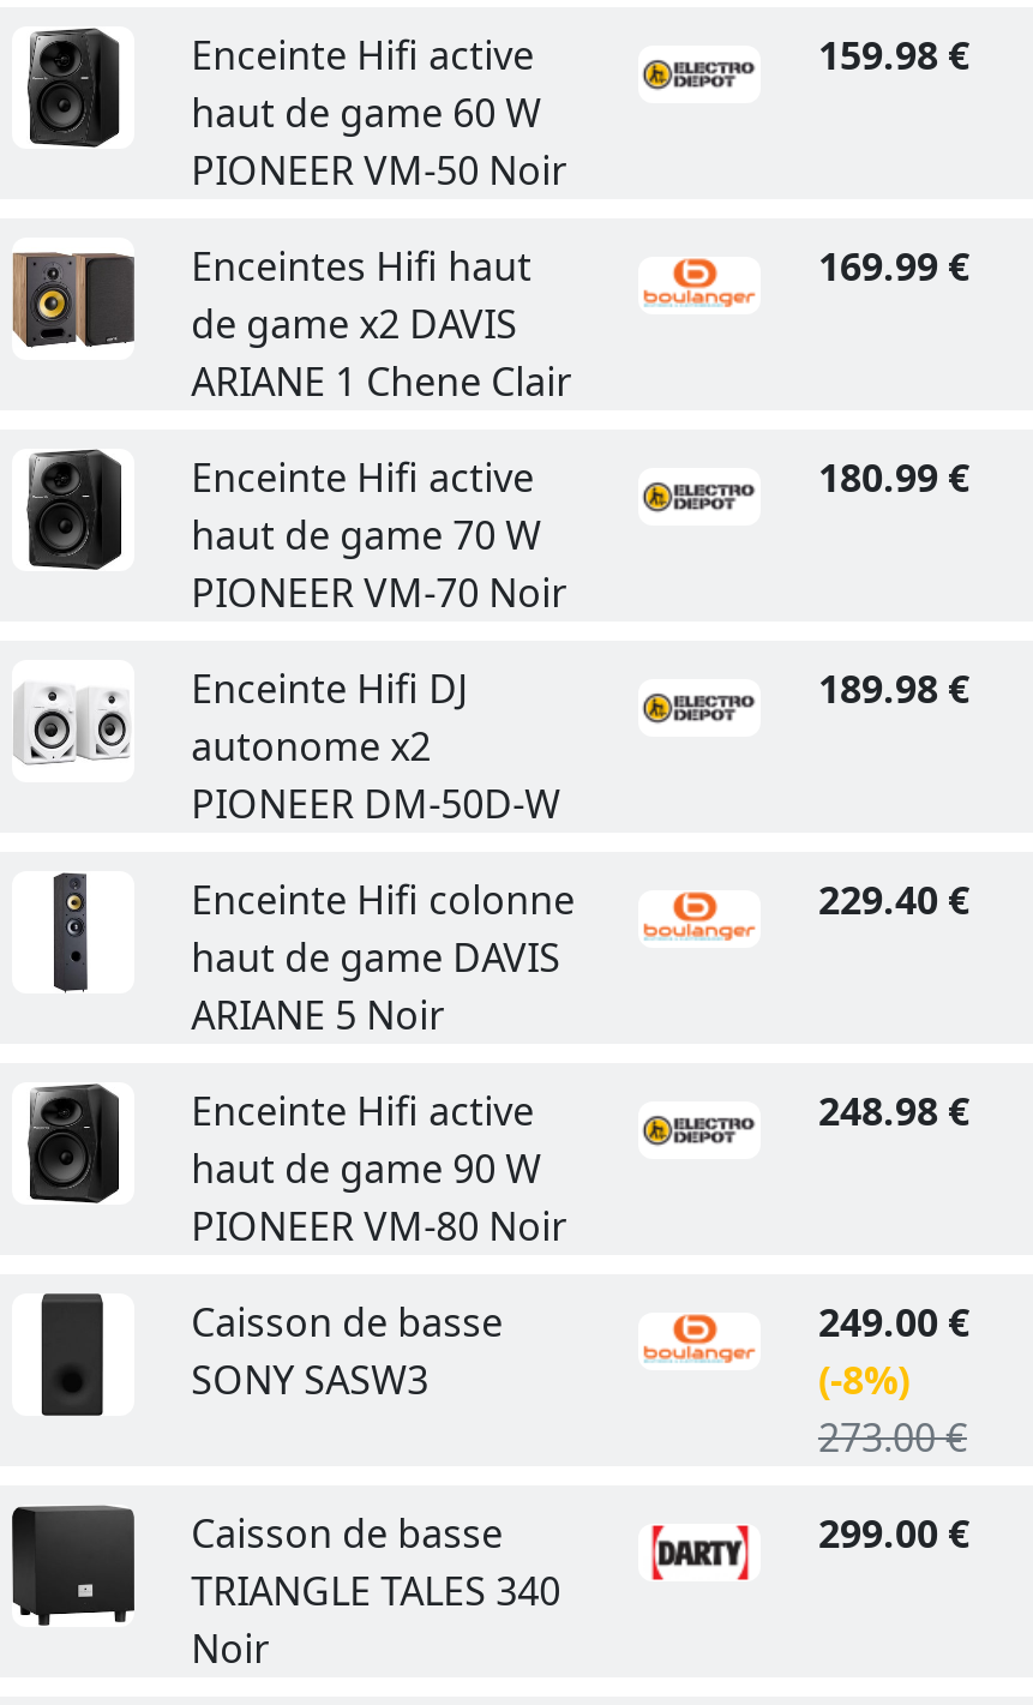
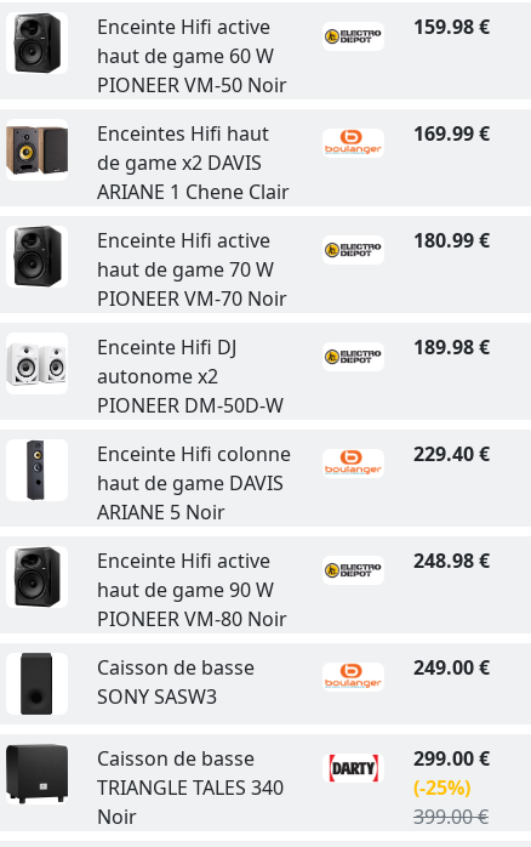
[818,1353,967,1464] (-8%) | 273.00 € -> none
none -> [413,774,489,830] (-25%) | 399.00 €

